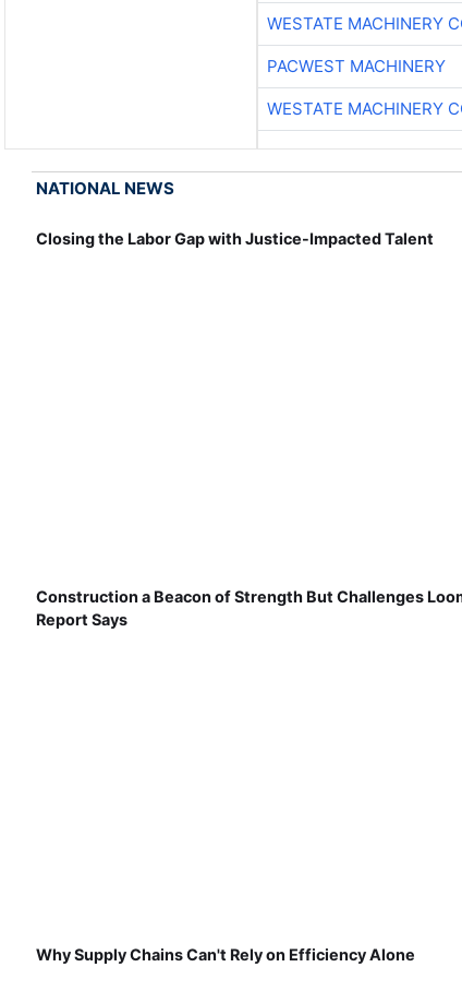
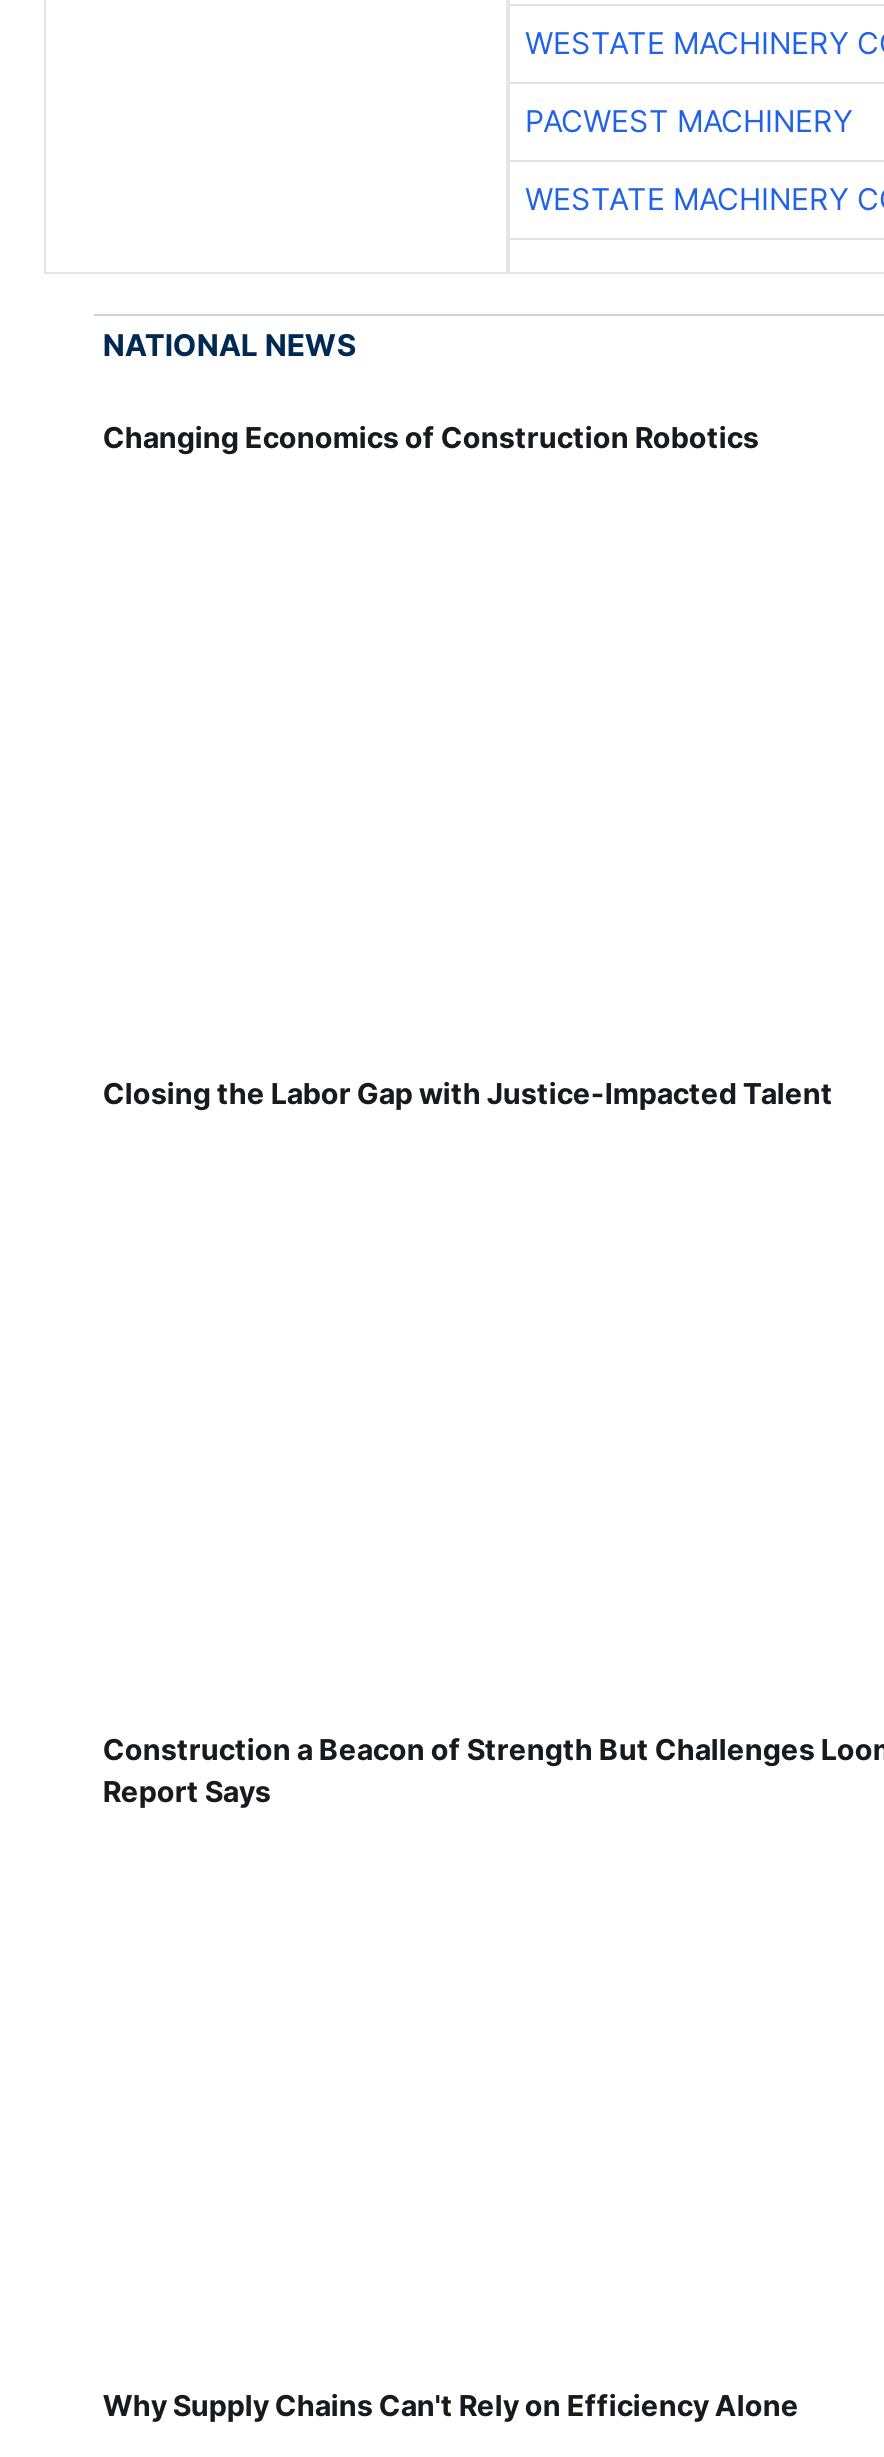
none -> [103,419,759,453] Changing Economics of Construction Robotics

